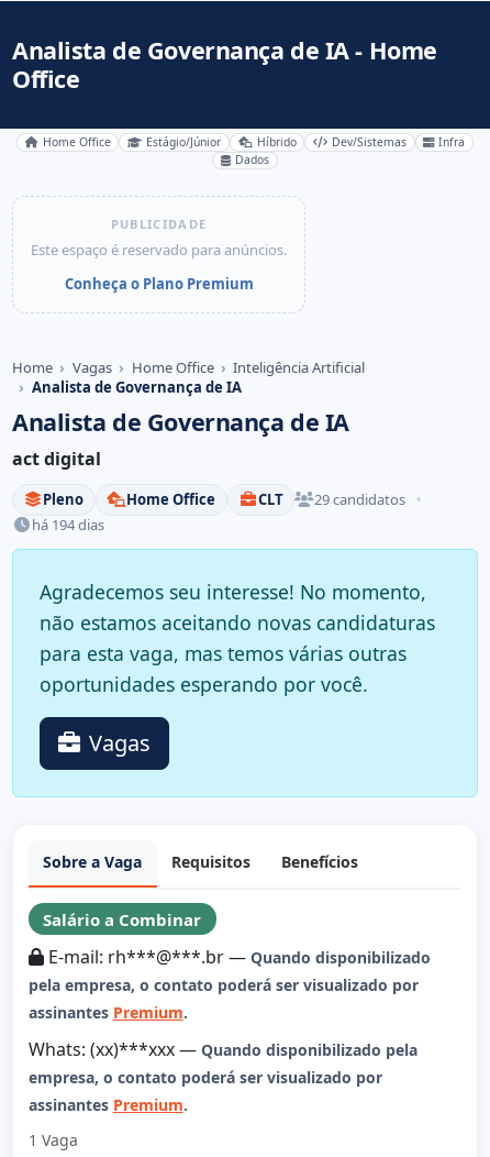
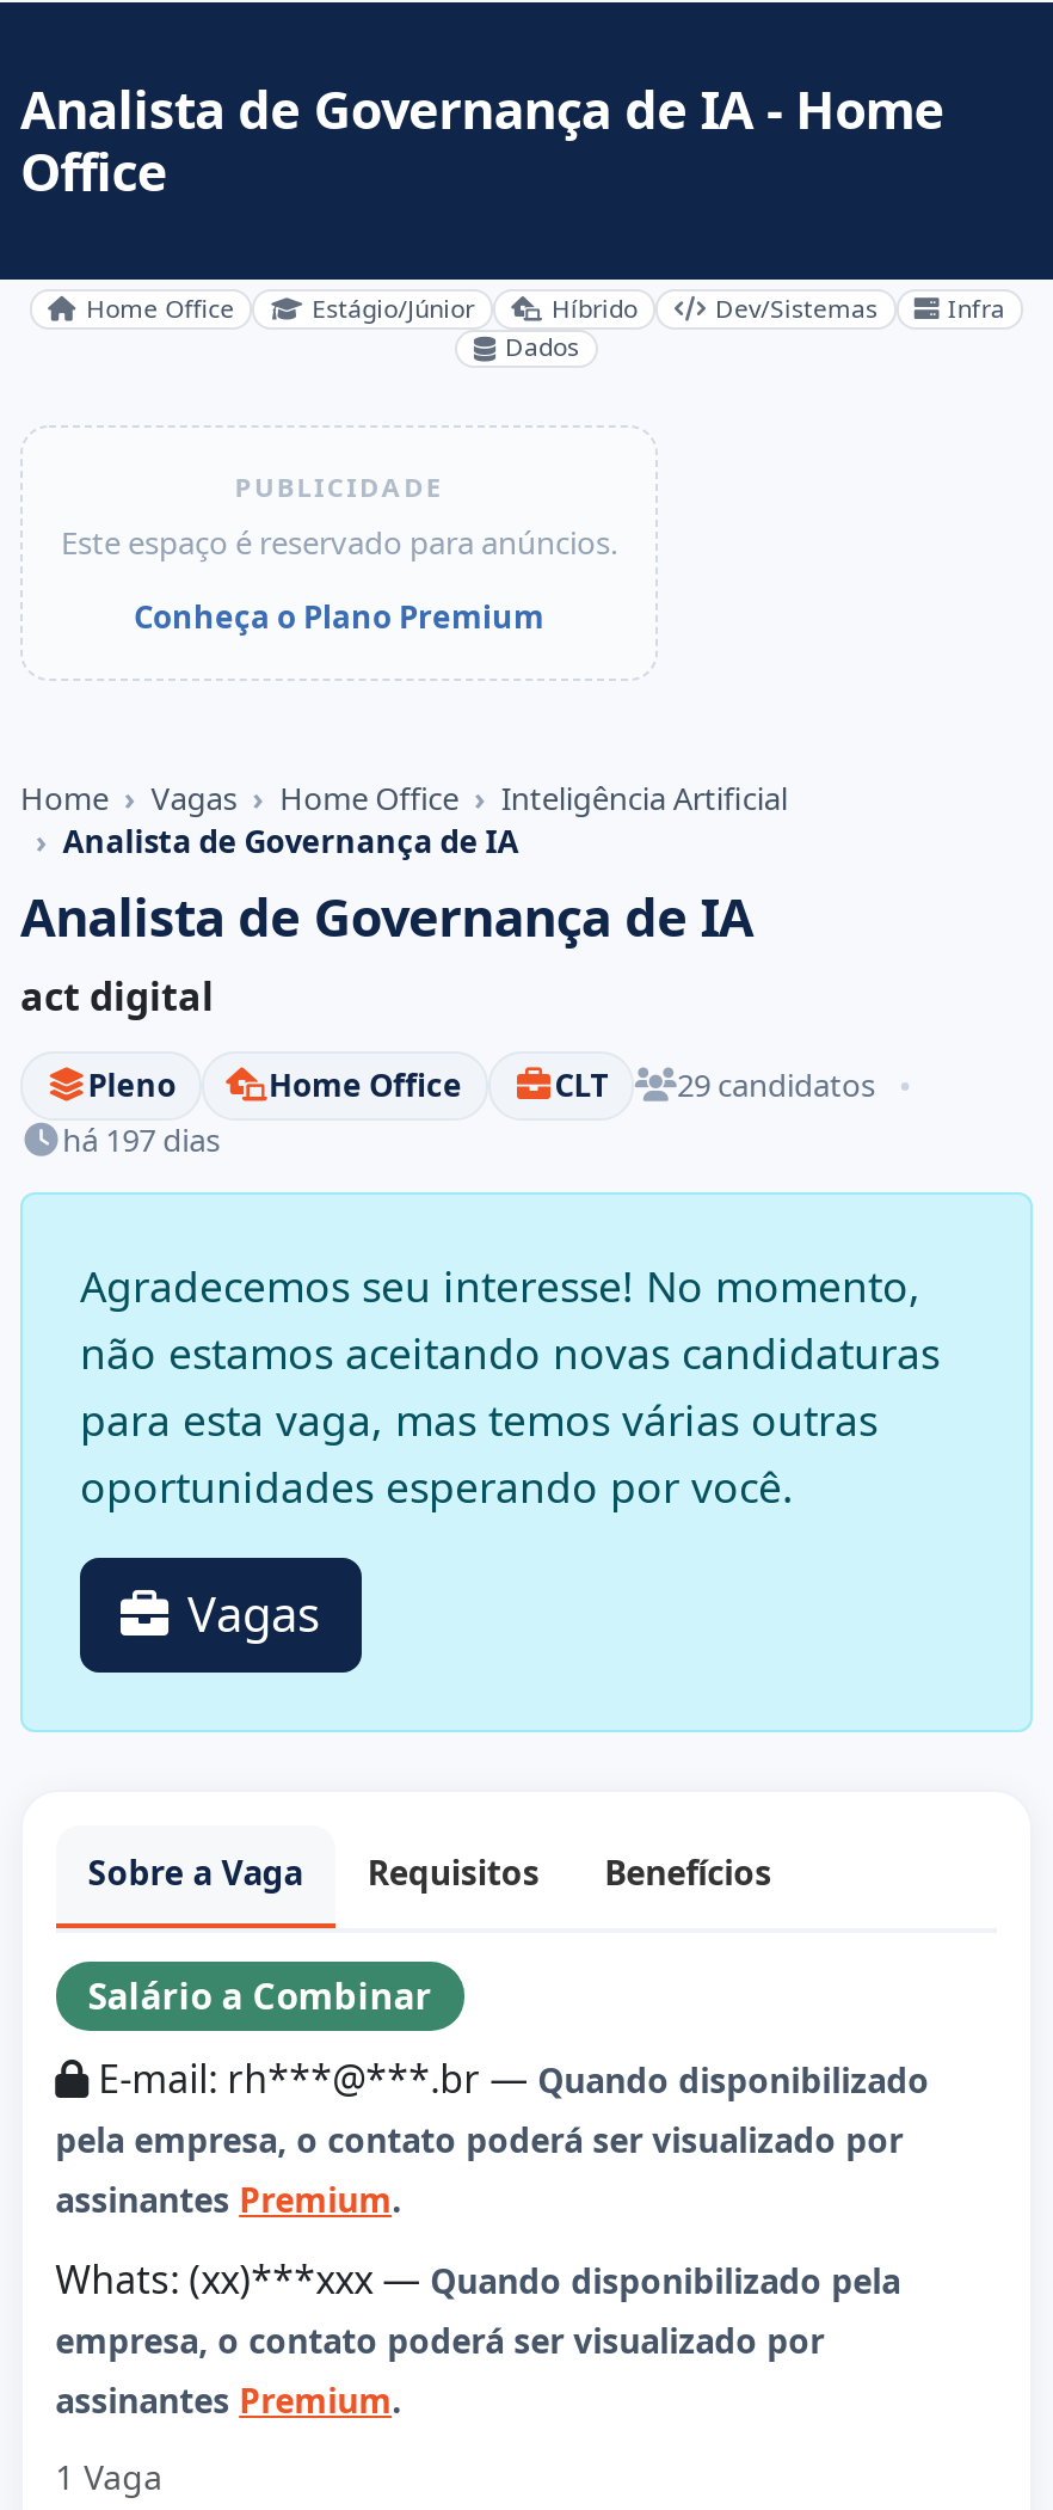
[31,514,104,534] há 194 dias -> [62,1117,220,1160] há 197 dias

